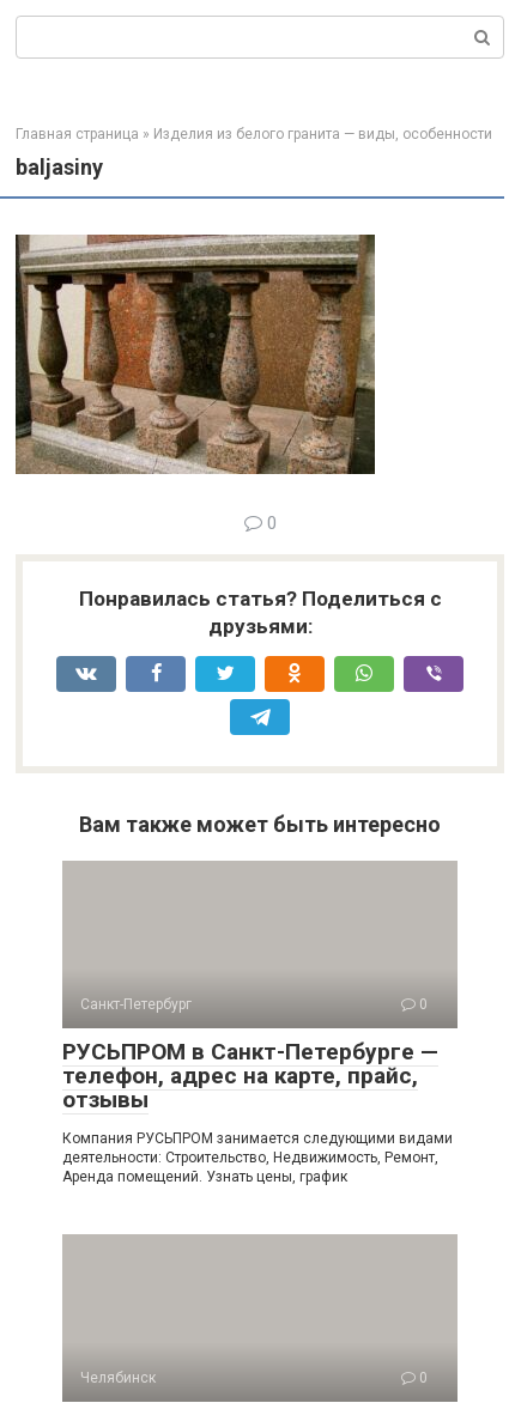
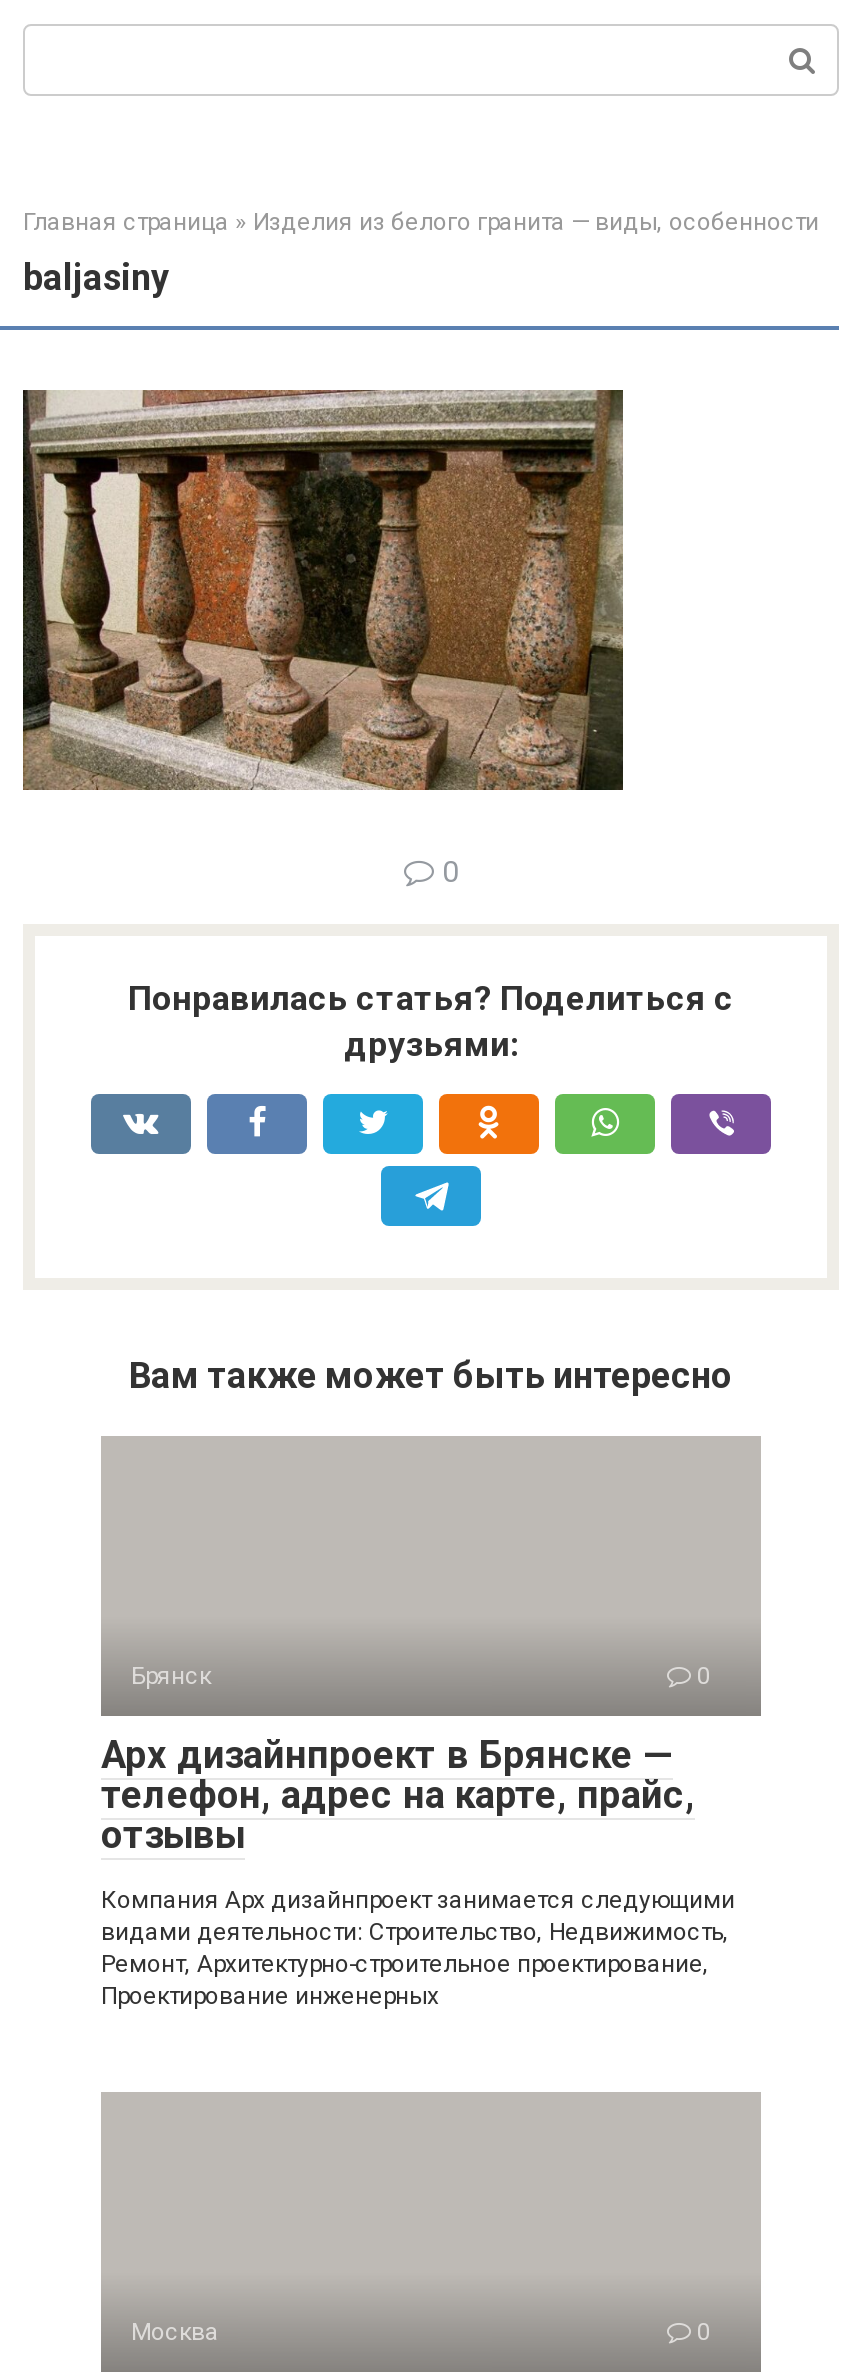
[80,996,192,1013] Санкт-Петербург -> [131,1662,211,1690] Брянск
[62,1038,438,1065] РУСЬПРОМ в Санкт-Петербурге — -> [101,1732,673,1778] Арх дизайнпроект в Брянске —
[62,1130,453,1185] Компания РУСЬПРОМ занимается следующими видами | деятельности: Строительство, Недвижимость, Ремонт, | Аренда помещений. Узнать цены, график -> [101,1886,735,2010] Компания Арх дизайнпроект занимается следующими | видами деятельности: Строительство, Недвижимость, | Ремонт, Архитектурно-строительное проектирование, | Проектирование инженерных
[80,1369,156,1386] Челябинск -> [131,2318,219,2346] Москва

